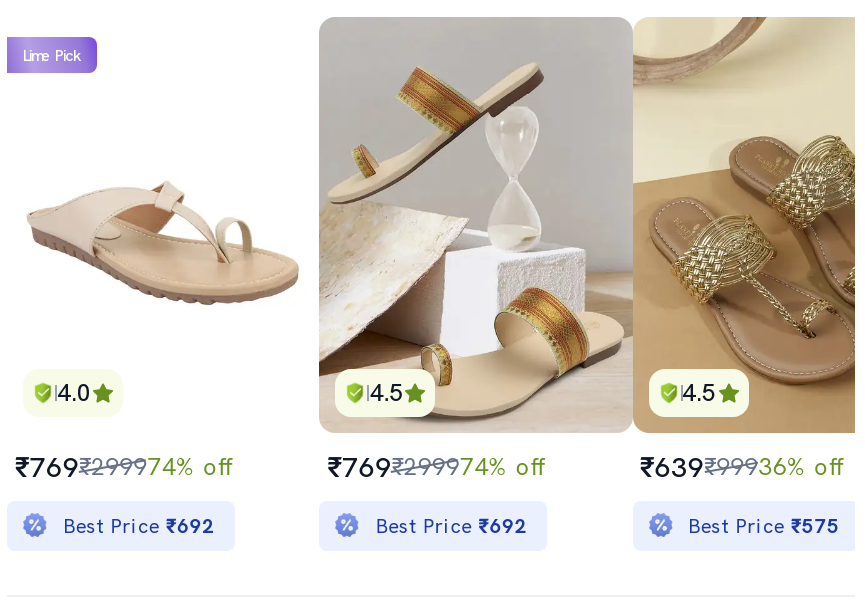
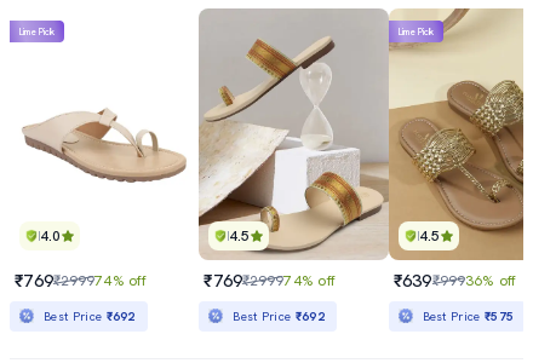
none -> [398,25,433,37] Lime Pick

